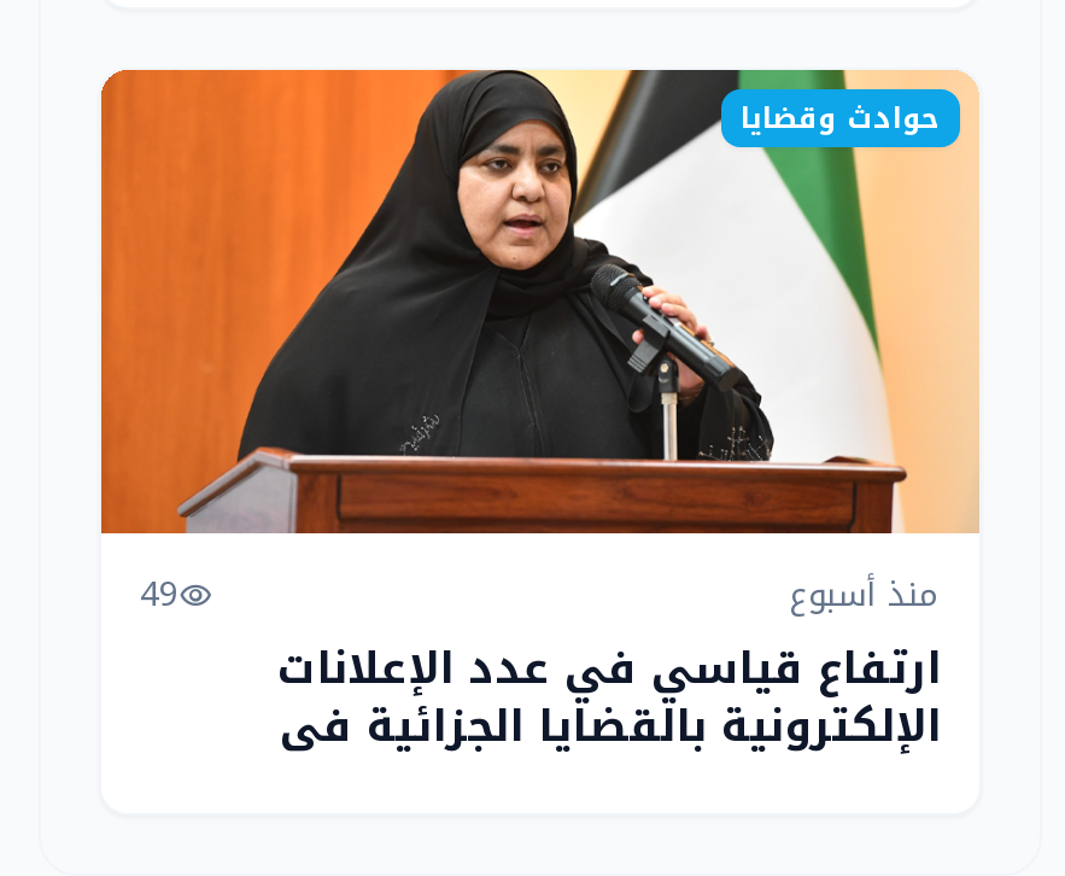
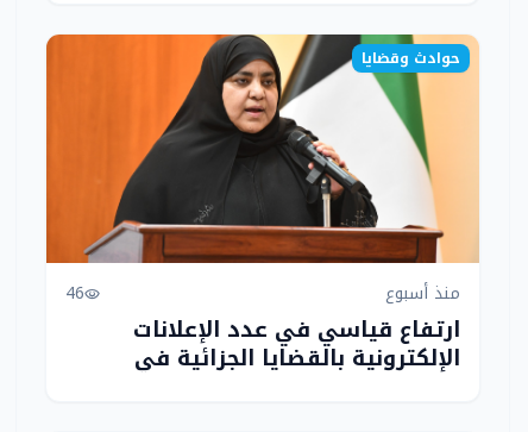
[140,562,179,627] 49 -> [65,277,84,309] 46

